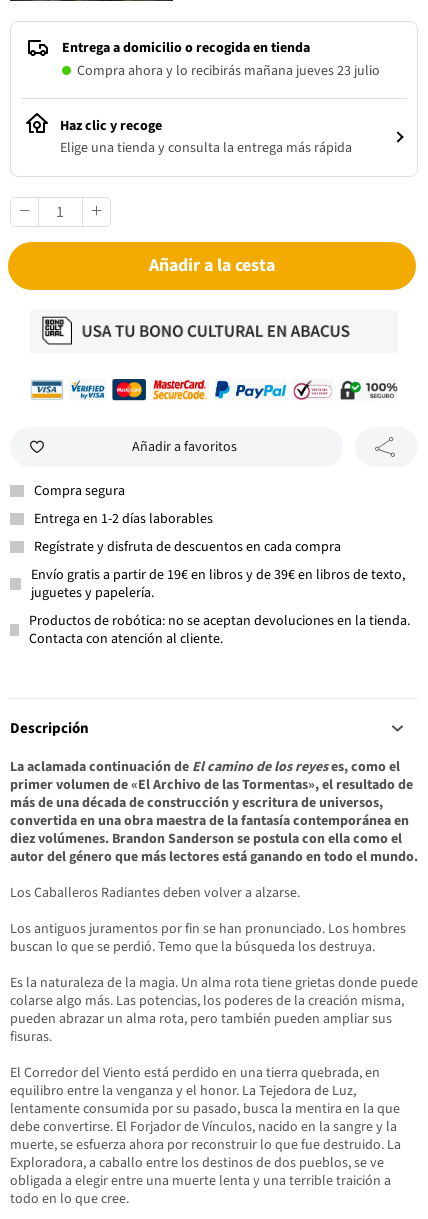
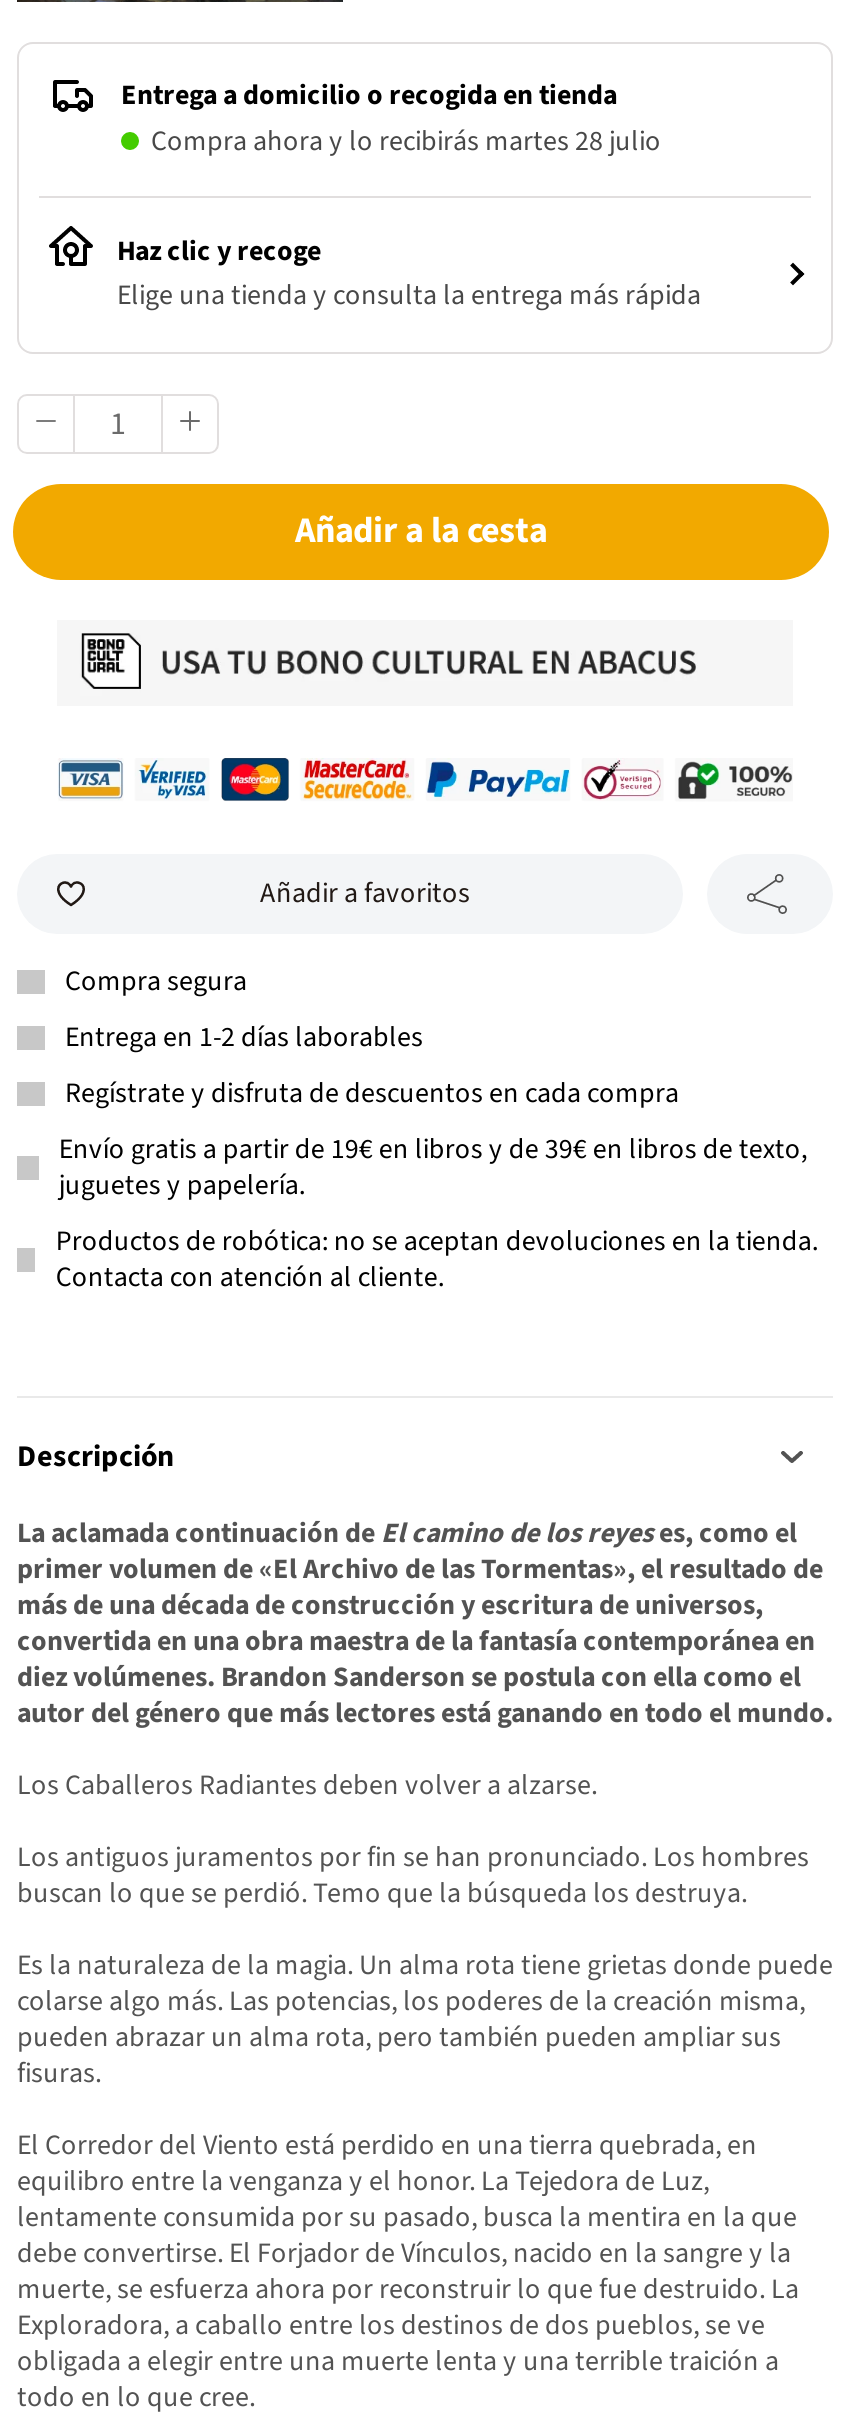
[77,61,380,81] Compra ahora y lo recibirás mañana jueves 23 julio -> [151,122,661,162] Compra ahora y lo recibirás martes 28 julio

